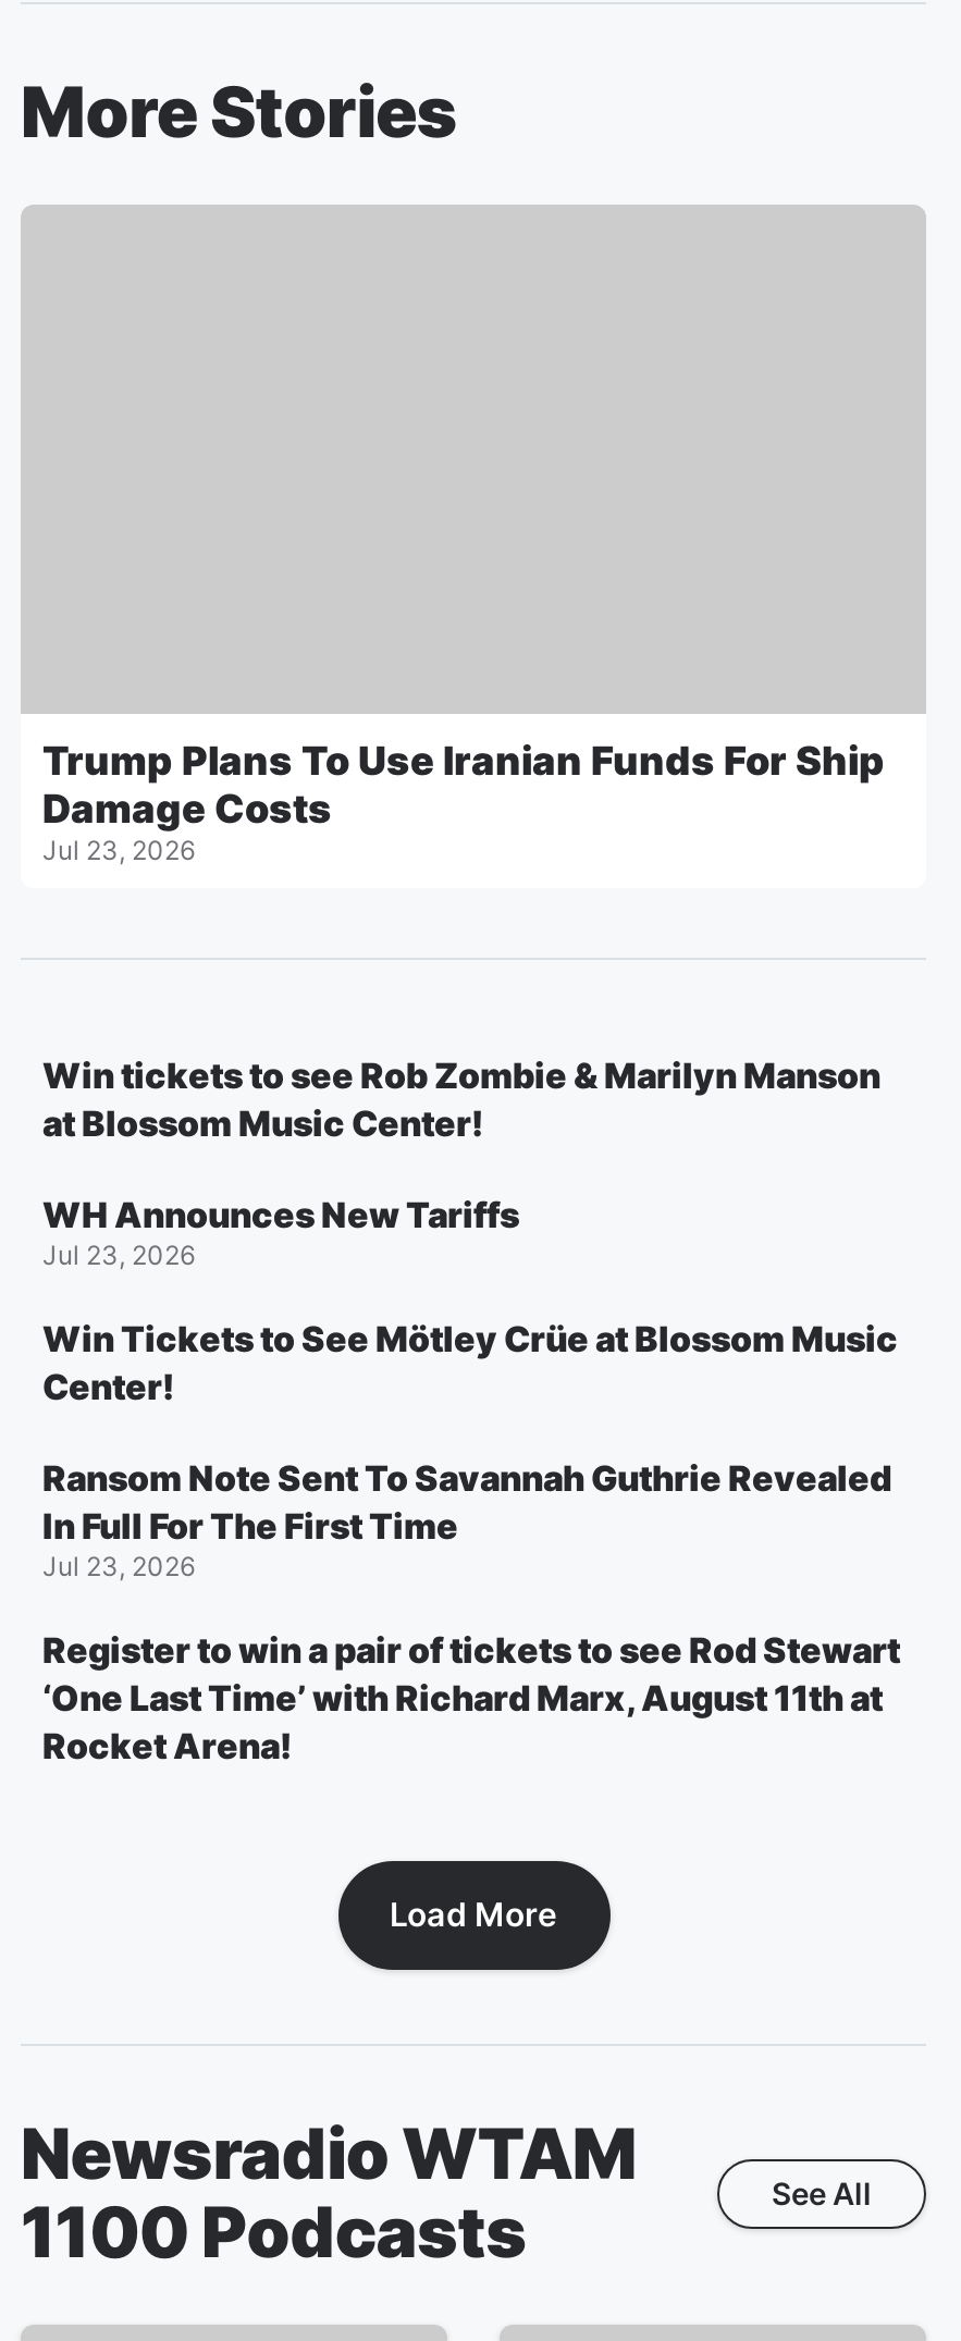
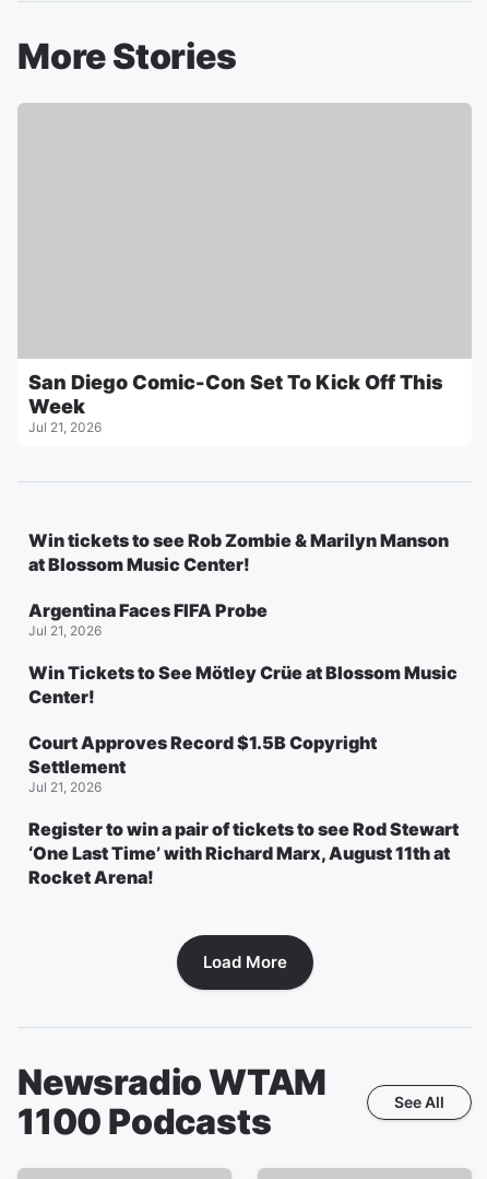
[42,738,885,866] Trump Plans To Use Iranian Funds For Ship | Damage Costs | Jul 23, 2026 -> [28,371,443,435] San Diego Comic-Con Set To Kick Off This | Week | Jul 21, 2026
[42,1193,519,1271] WH Announces New Tariffs | Jul 23, 2026 -> [28,599,268,639] Argentina Faces FIFA Probe | Jul 21, 2026
[42,1456,891,1582] Ransom Note Sent To Savannah Guthrie Revealed | In Full For The First Time | Jul 23, 2026 -> [28,732,377,795] Court Approves Record $1.5B Copyright | Settlement | Jul 21, 2026

